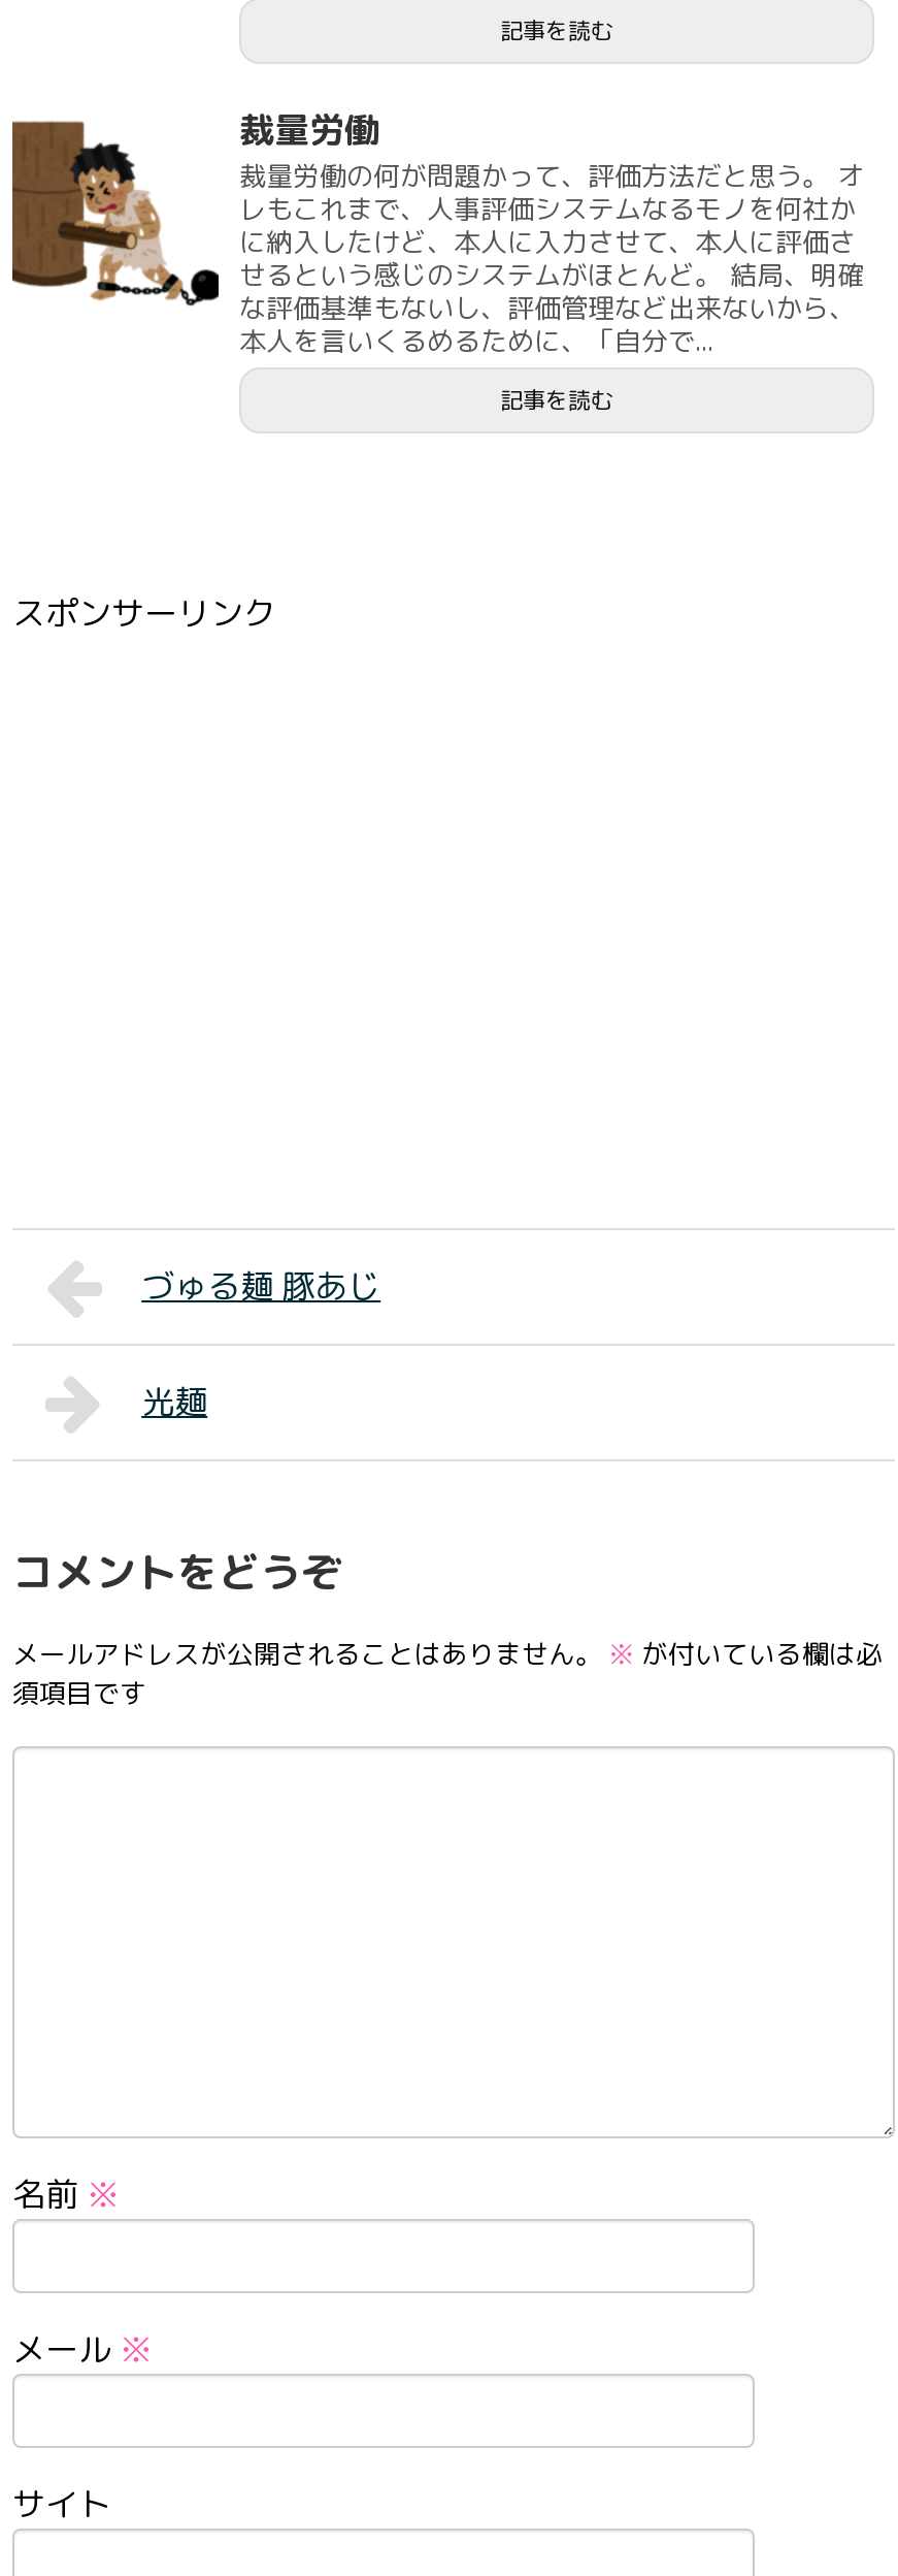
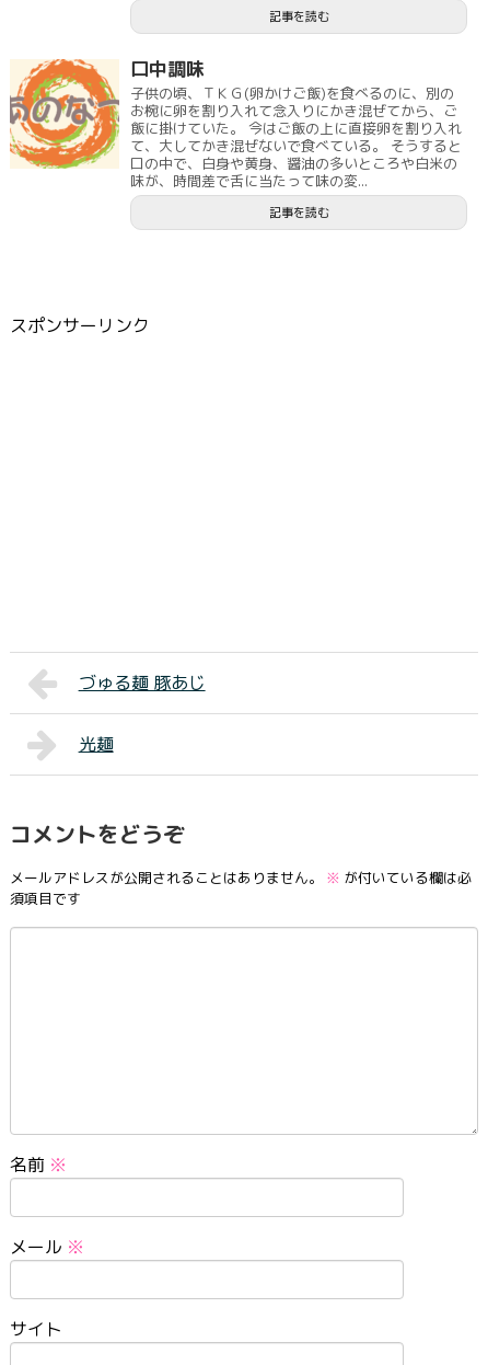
[10,105,864,359] [image] | 裁量労働 | 裁量労働の何が問題かって、評価方法だと思う。 オ | レもこれまで、人事評価システムなるモノを何社か | に納入したけど、本人に入力させて、本人に評価さ | せるという感じのシステムがほとんど。 結局、明確 | な評価基準もないし、評価管理など出来ないから、 | 本人を言いくるめるために、「自分で... -> [9,56,462,190] [image] | 口中調味 | 子供の頃、ＴＫＧ(卵かけご飯)を食べるのに、別の | お椀に卵を割り入れて念入りにかき混ぜてから、ご | 飯に掛けていた。 今はご飯の上に直接卵を割り入れ | て、大してかき混ぜないで食べている。 そうすると | 口の中で、白身や黄身、醤油の多いところや白米の | 味が、時間差で舌に当たって味の変...

